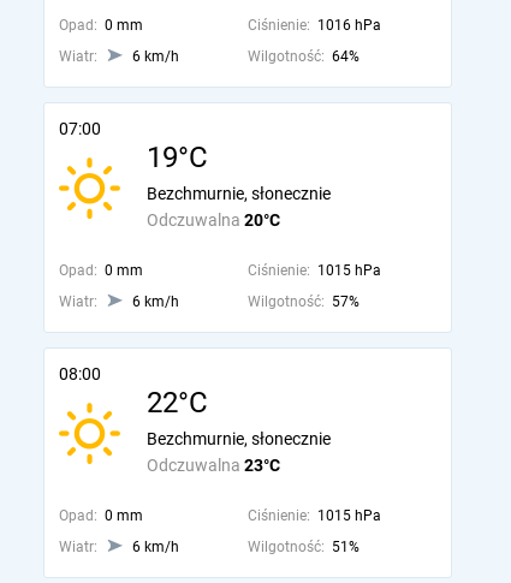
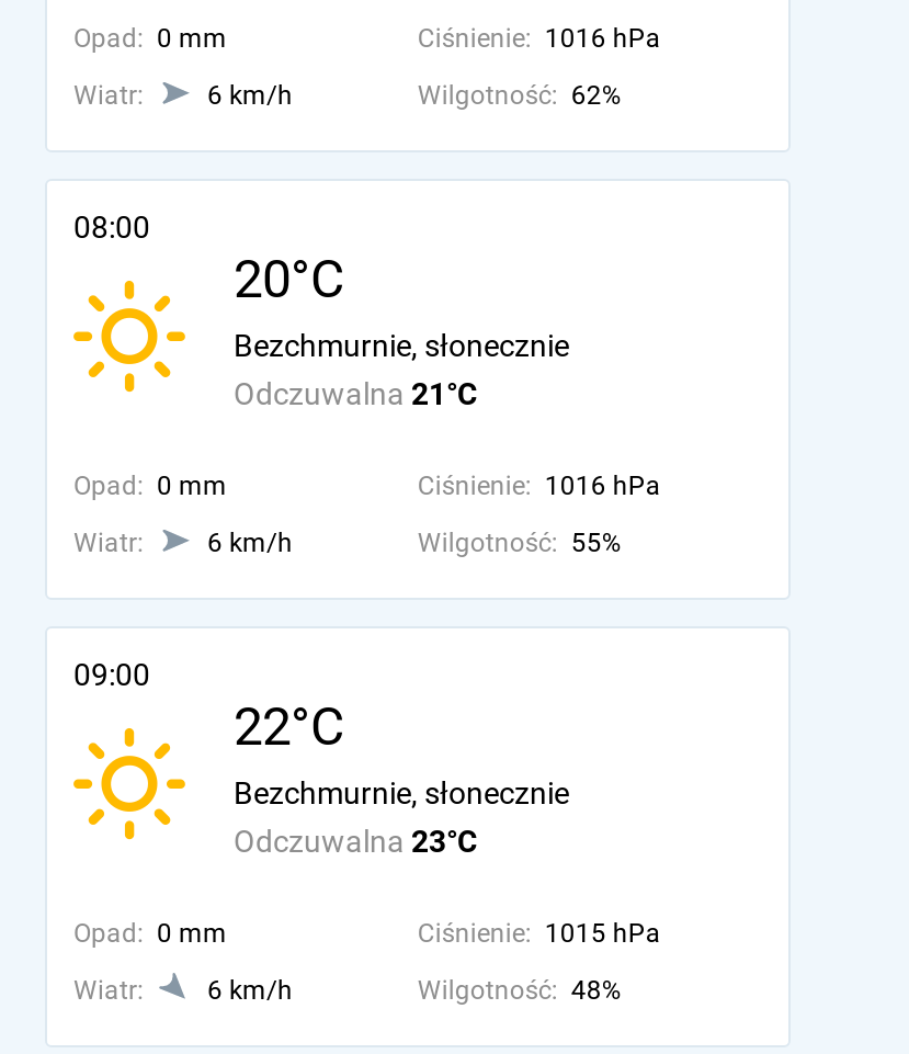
[248,48,359,65] Wilgotność: 64% -> [418,80,621,111] Wilgotność: 62%
[59,119,208,174] 07:00 | 19°C -> [73,209,345,310] 08:00 | 20°C
[147,210,280,230] Odczuwalna 20°C -> [234,376,477,411] Odczuwalna 21°C
[248,262,381,279] Ciśnienie: 1015 hPa -> [418,471,661,501] Ciśnienie: 1016 hPa
[248,293,359,310] Wilgotność: 57% -> [418,528,621,558] Wilgotność: 55%
[59,364,101,383] 08:00 -> [73,657,150,692] 09:00
[248,539,359,555] Wilgotność: 51% -> [418,975,621,1006] Wilgotność: 48%

